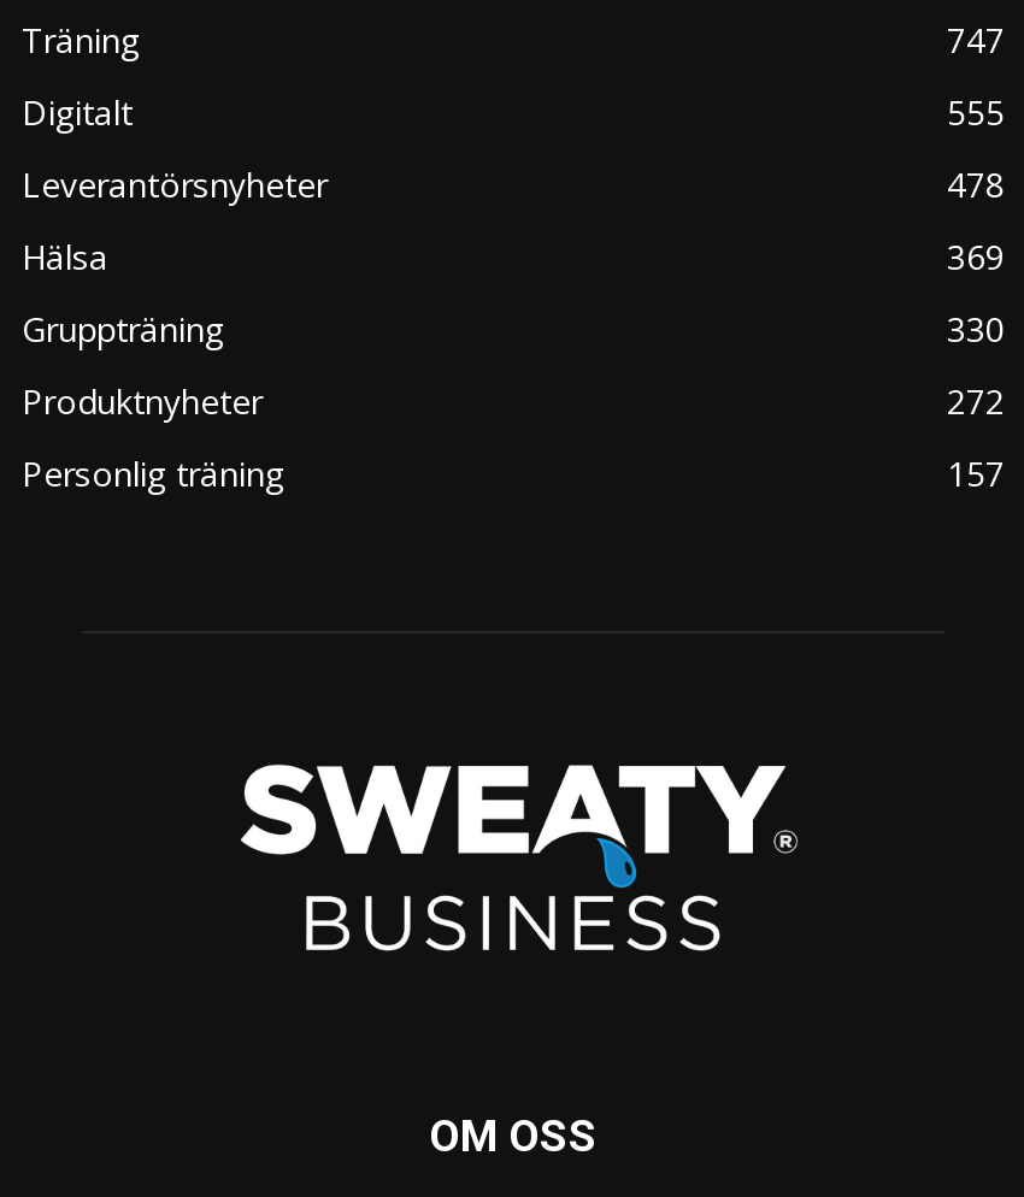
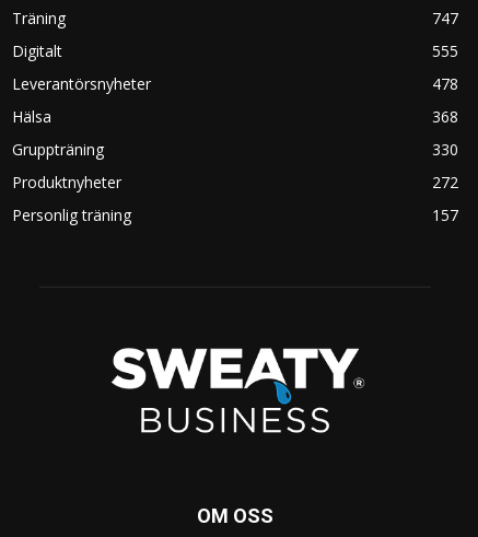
[947,233,1005,279] 369 -> [432,106,458,127] 368

